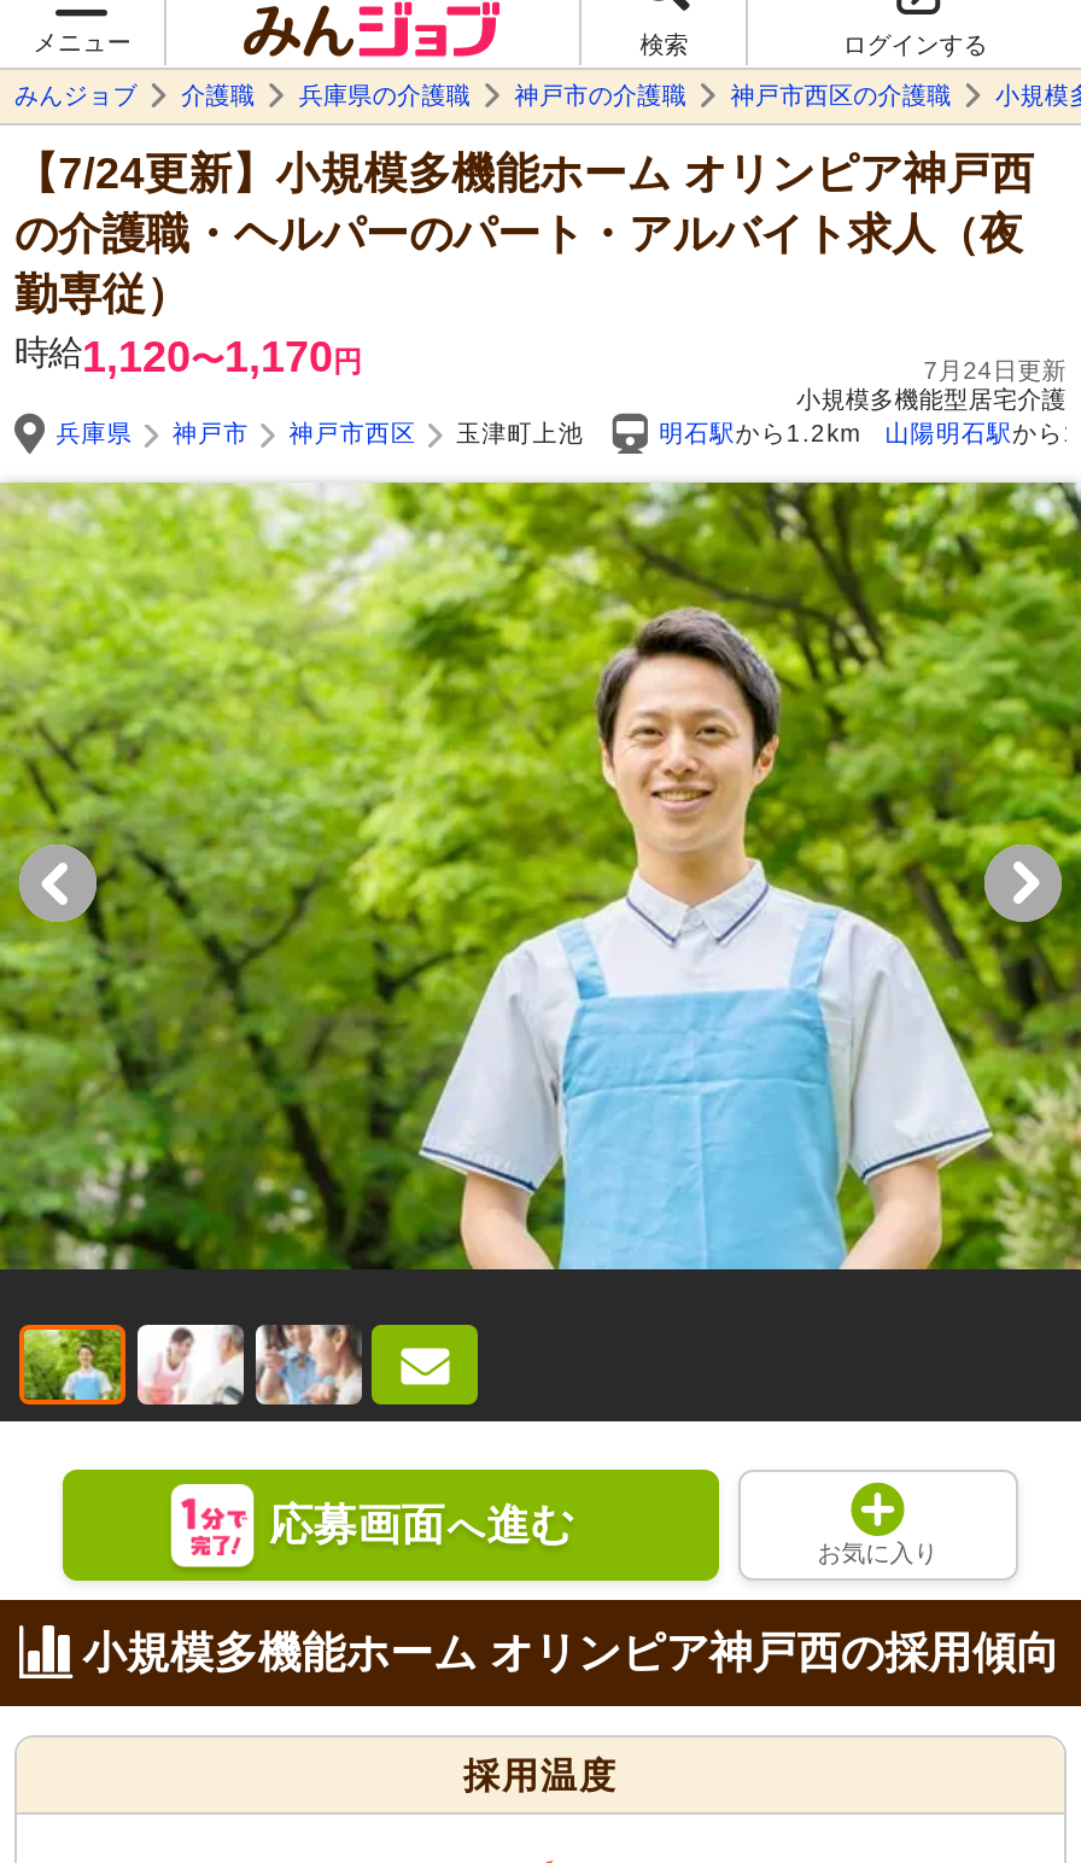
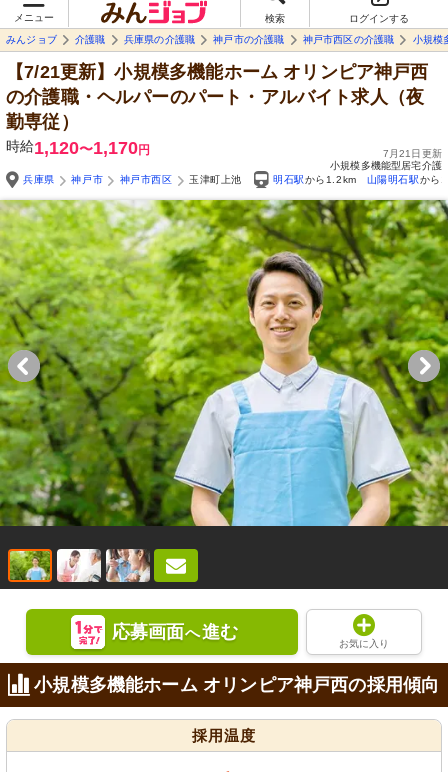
[14,149,1034,198] 【7/24更新】小規模多機能ホーム オリンピア神戸西 -> [6,62,429,82] 【7/21更新】小規模多機能ホーム オリンピア神戸西
[923,357,1067,383] 7月24日更新 -> [383,148,442,159] 7月21日更新

